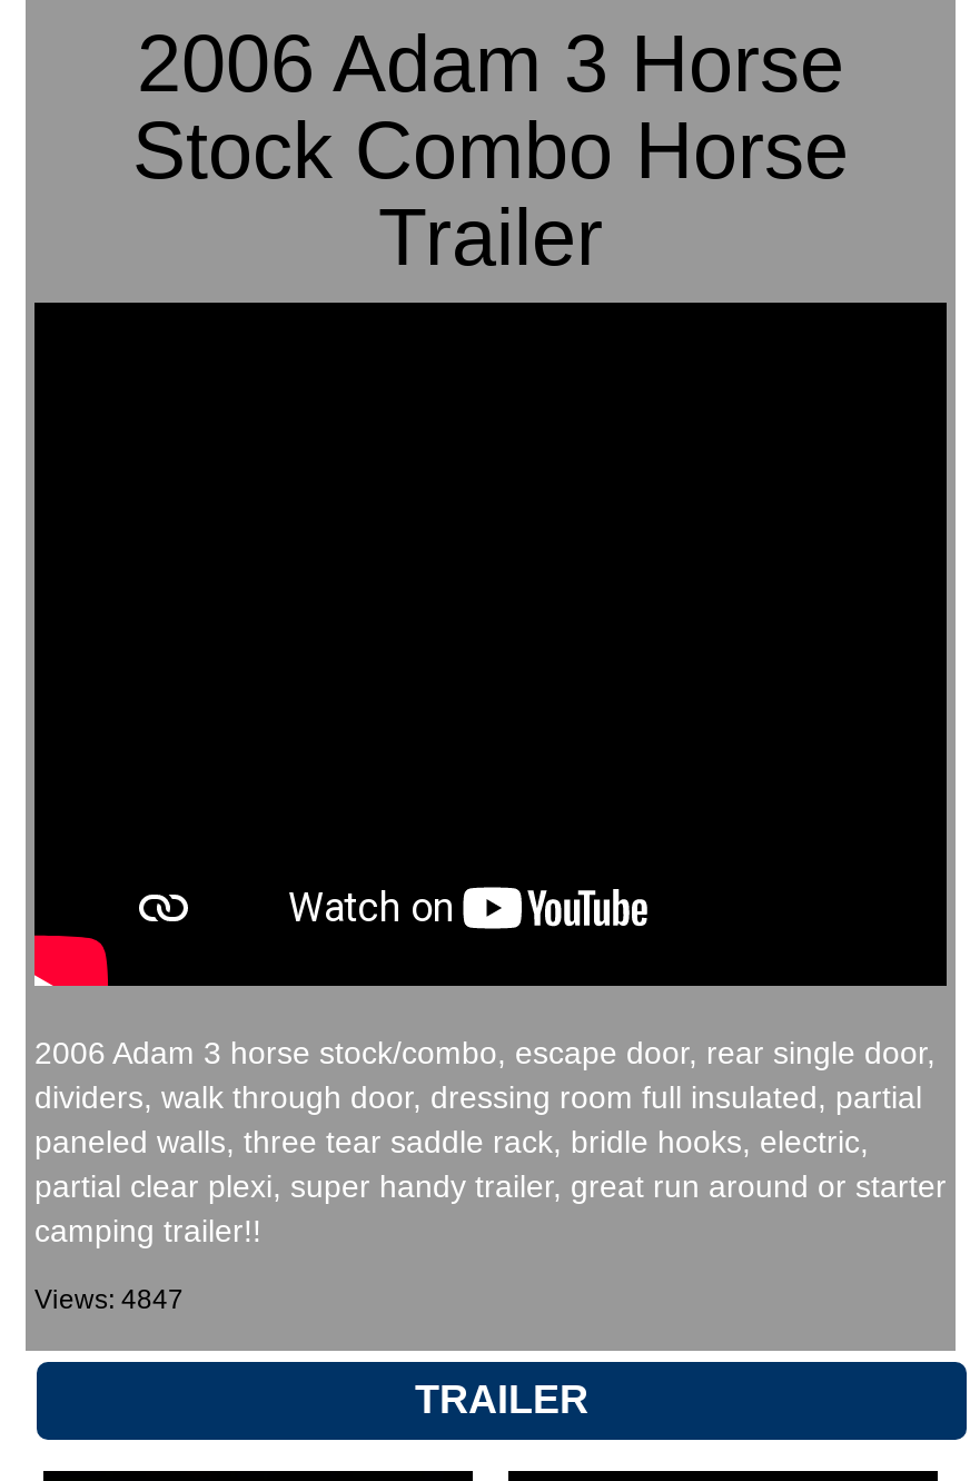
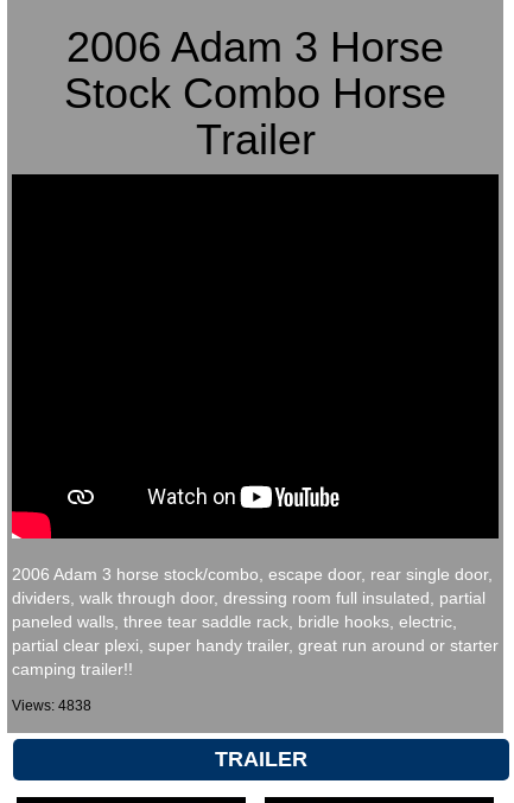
[34,1284,184,1316] Views: 4847 -> [12,698,91,714] Views: 4838

